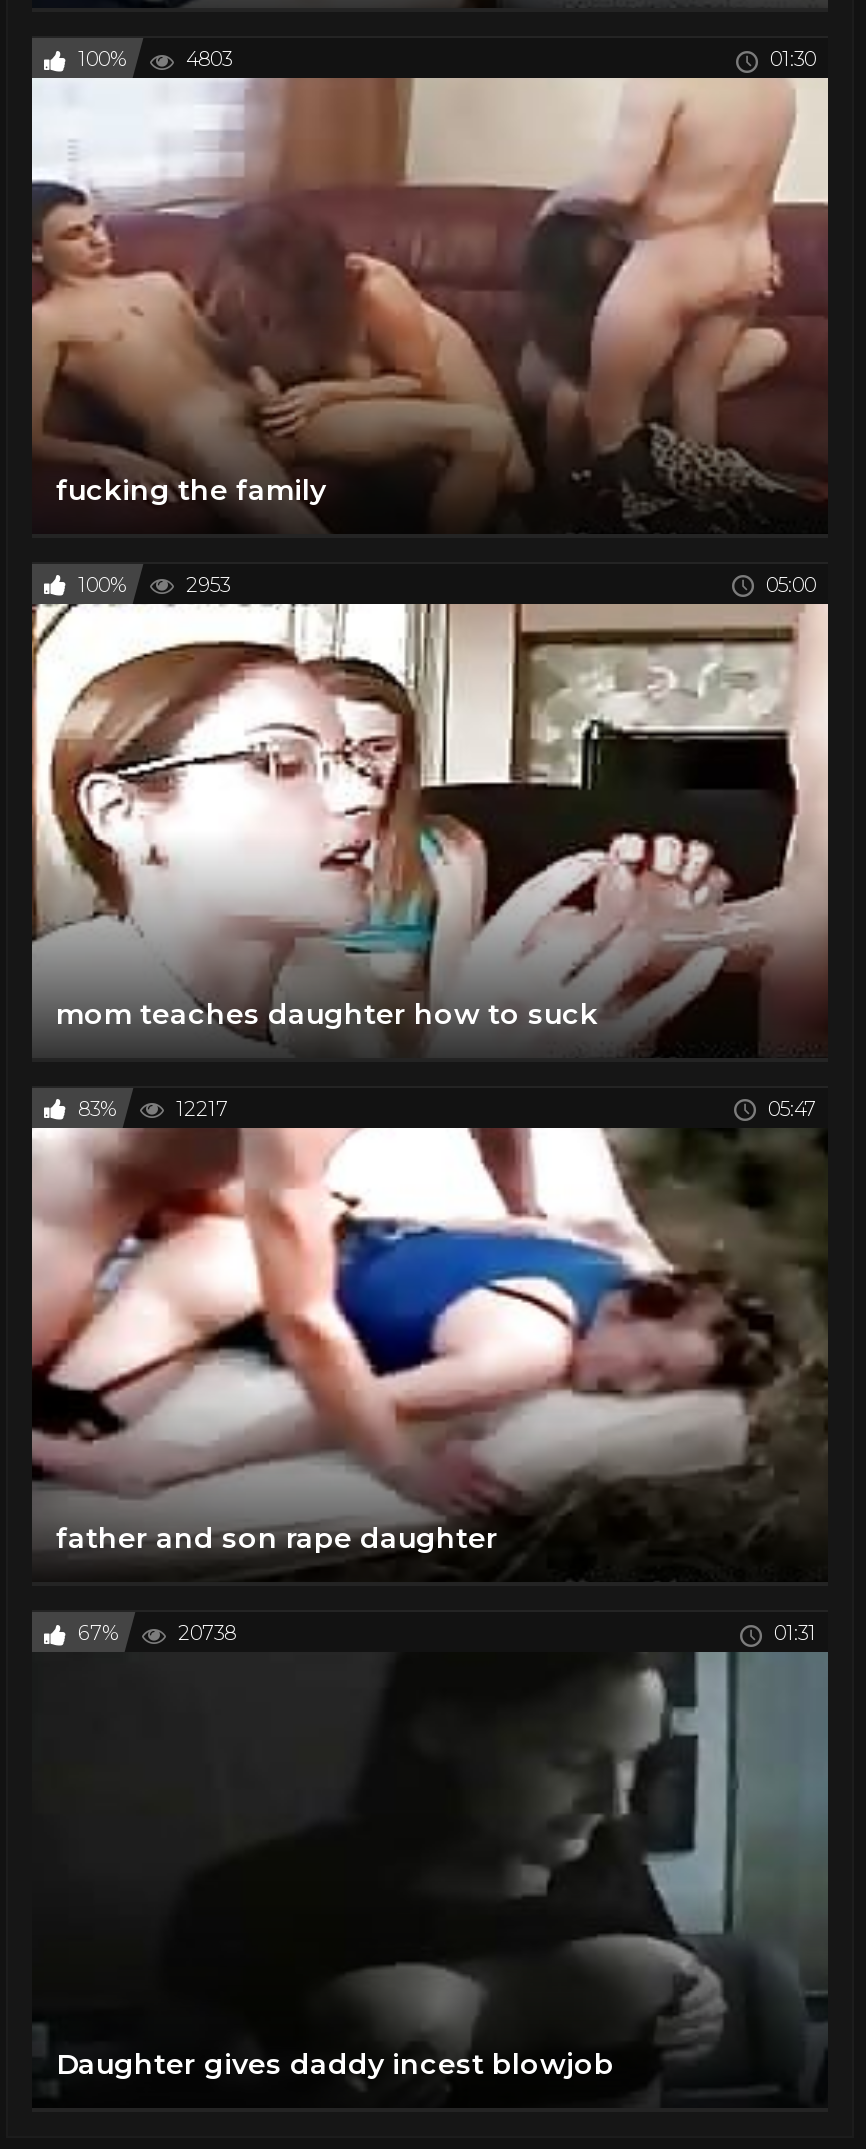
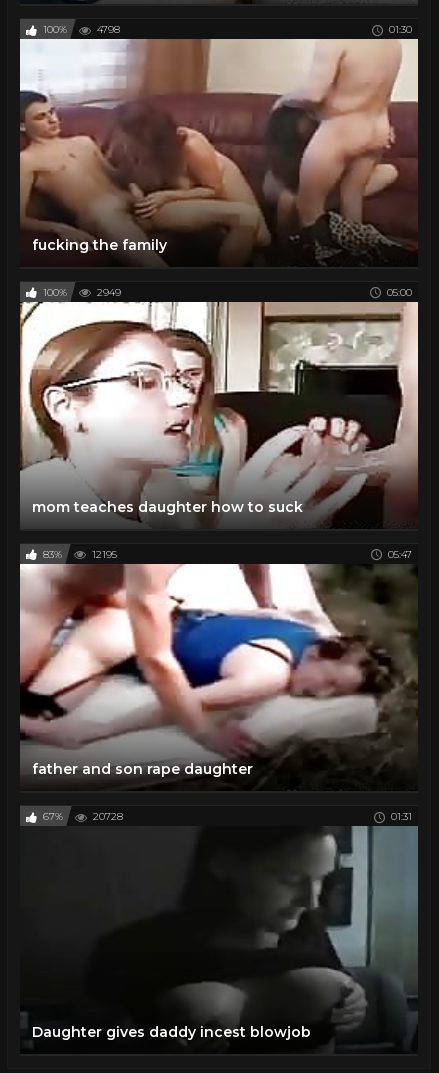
[186,46,232,72] 4803 -> [97,23,120,36] 4798
[186,571,230,597] 2953 -> [97,286,121,299] 2949
[176,1096,228,1122] 12217 -> [92,548,117,561] 12195
[178,1621,236,1647] 20738 -> [93,810,123,823] 20728

